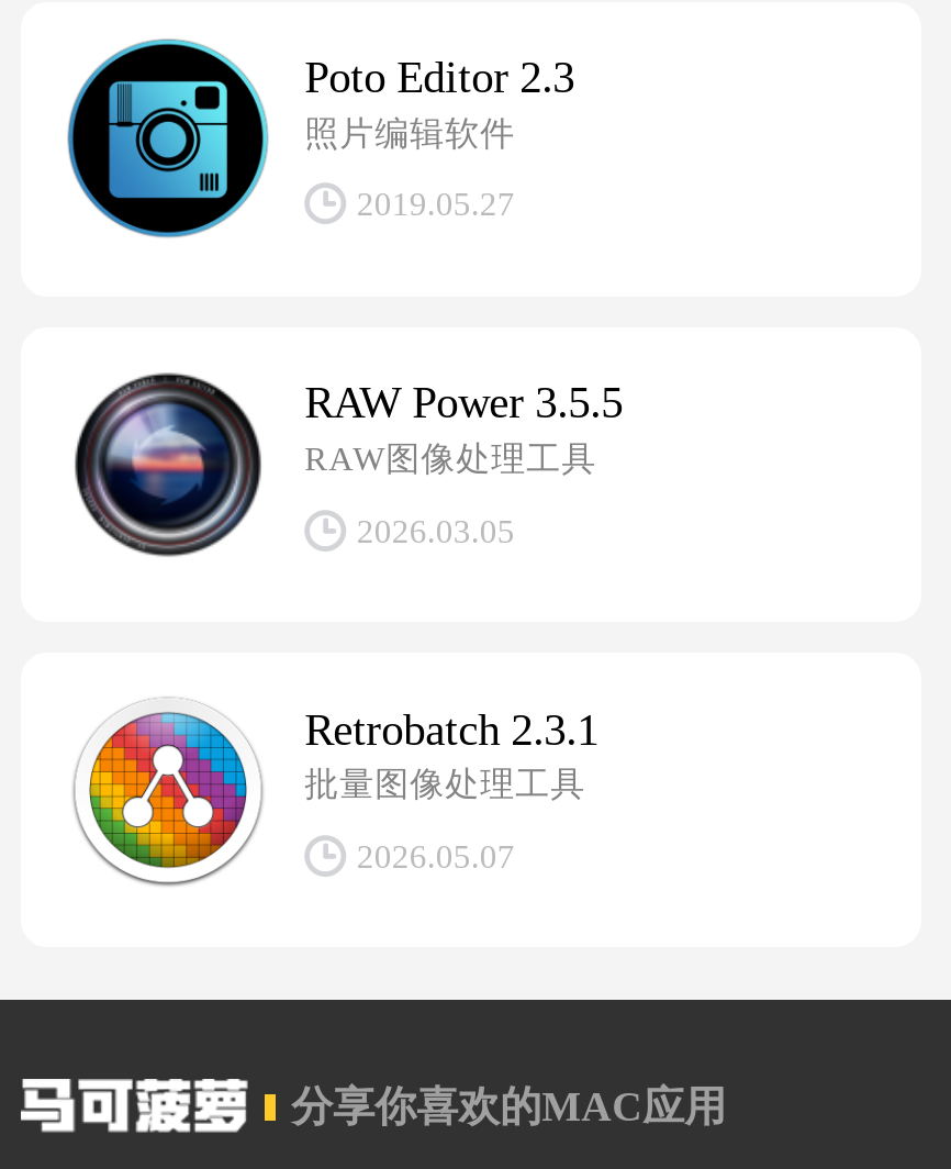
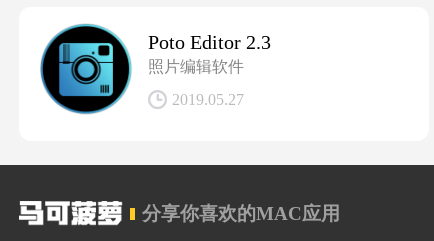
[76,371,623,558] [image] | RAW Power 3.5.5 | RAW图像处理工具 | 2026.03.05 -> none
[69,690,599,886] [image] | Retrobatch 2.3.1 | 批量图像处理工具 | 2026.05.07 -> none

